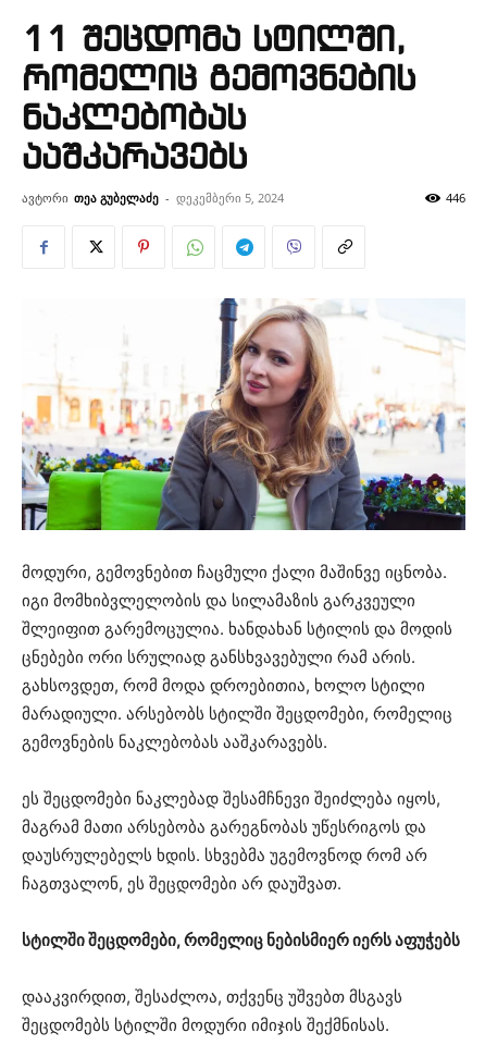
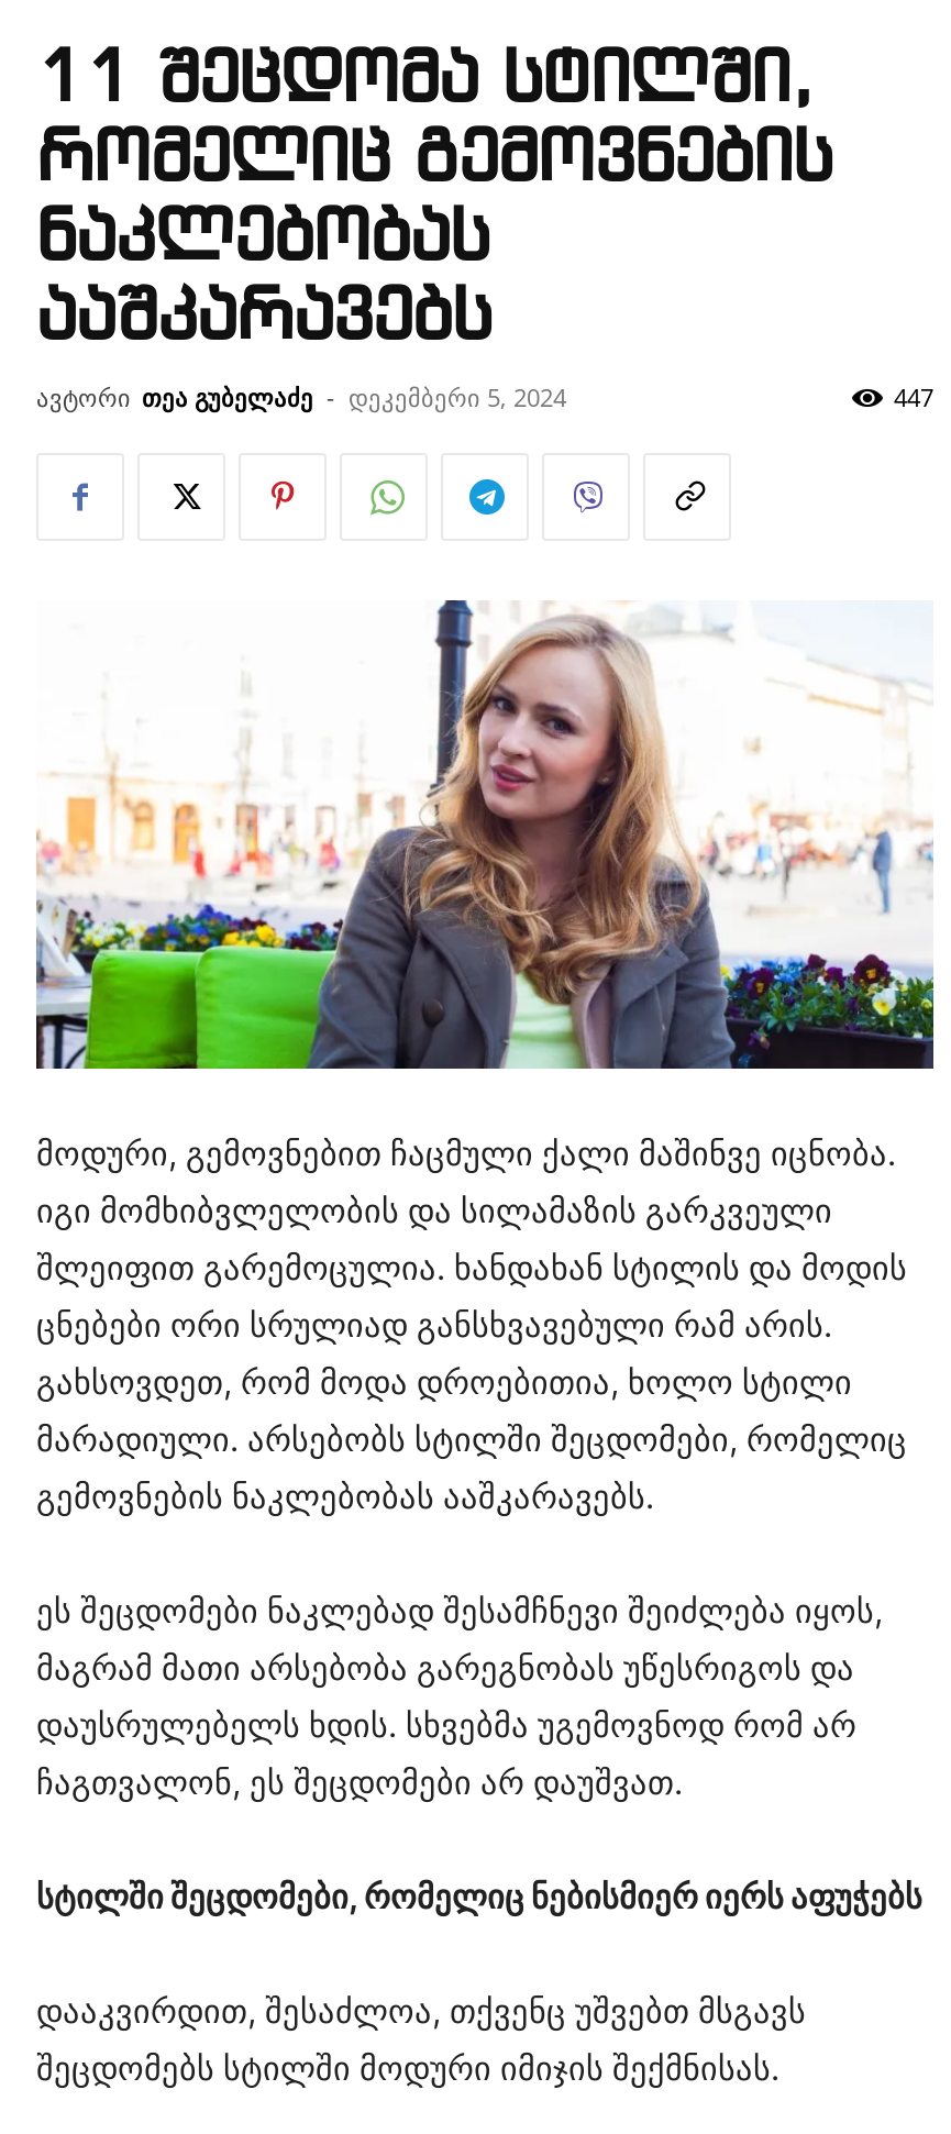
[446,189,465,206] 446 -> [894,380,933,413] 447

